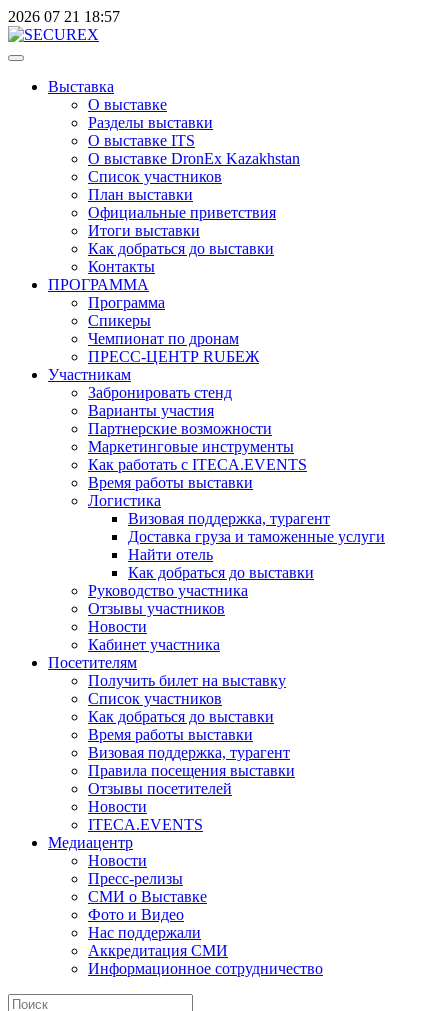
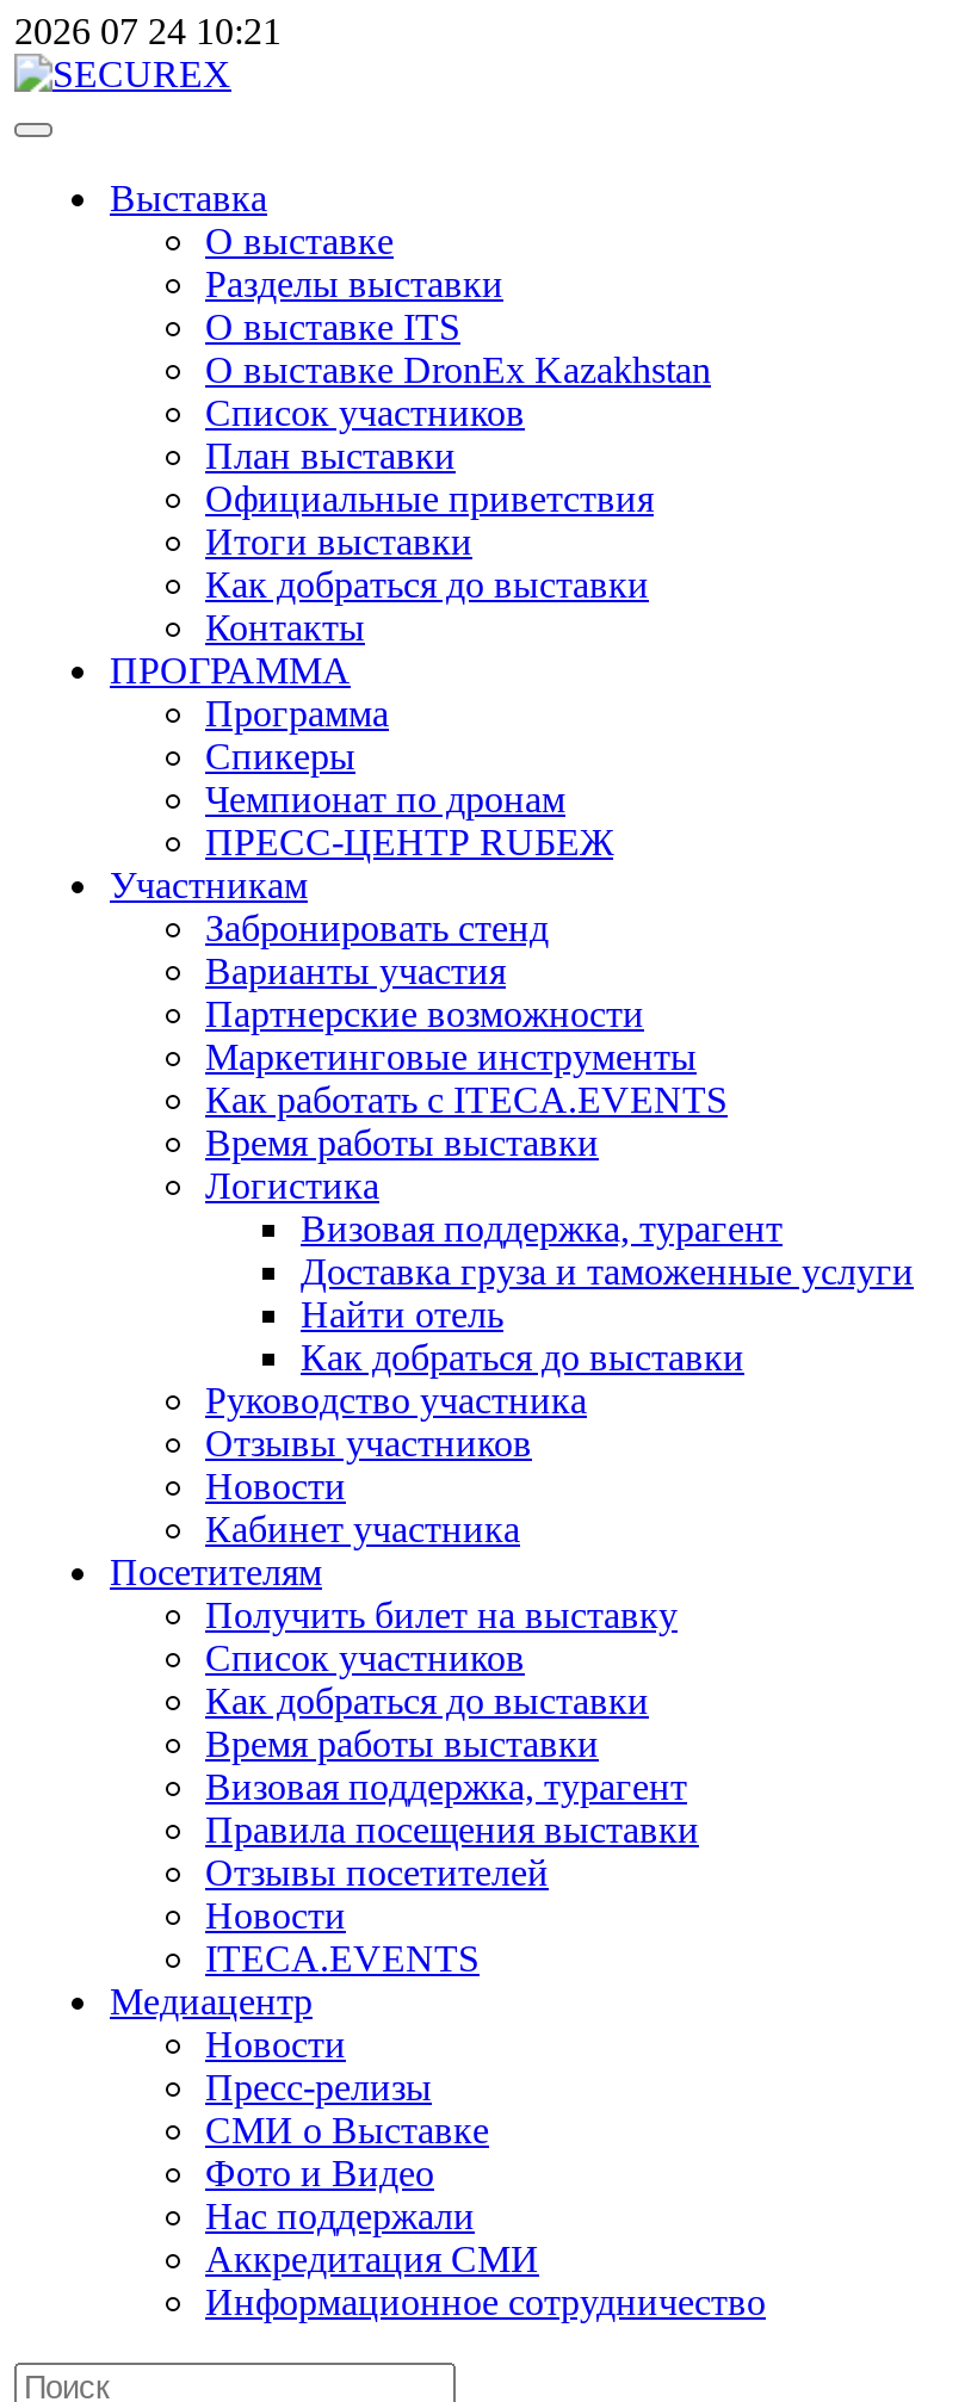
[8,8,120,25] 2026 07 21 18:57 -> [14,11,282,51] 2026 07 24 10:21

